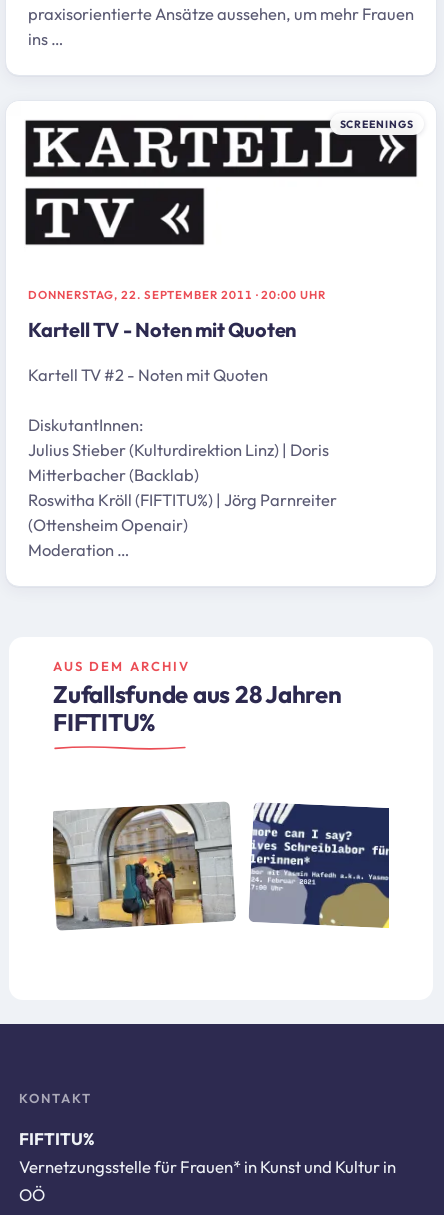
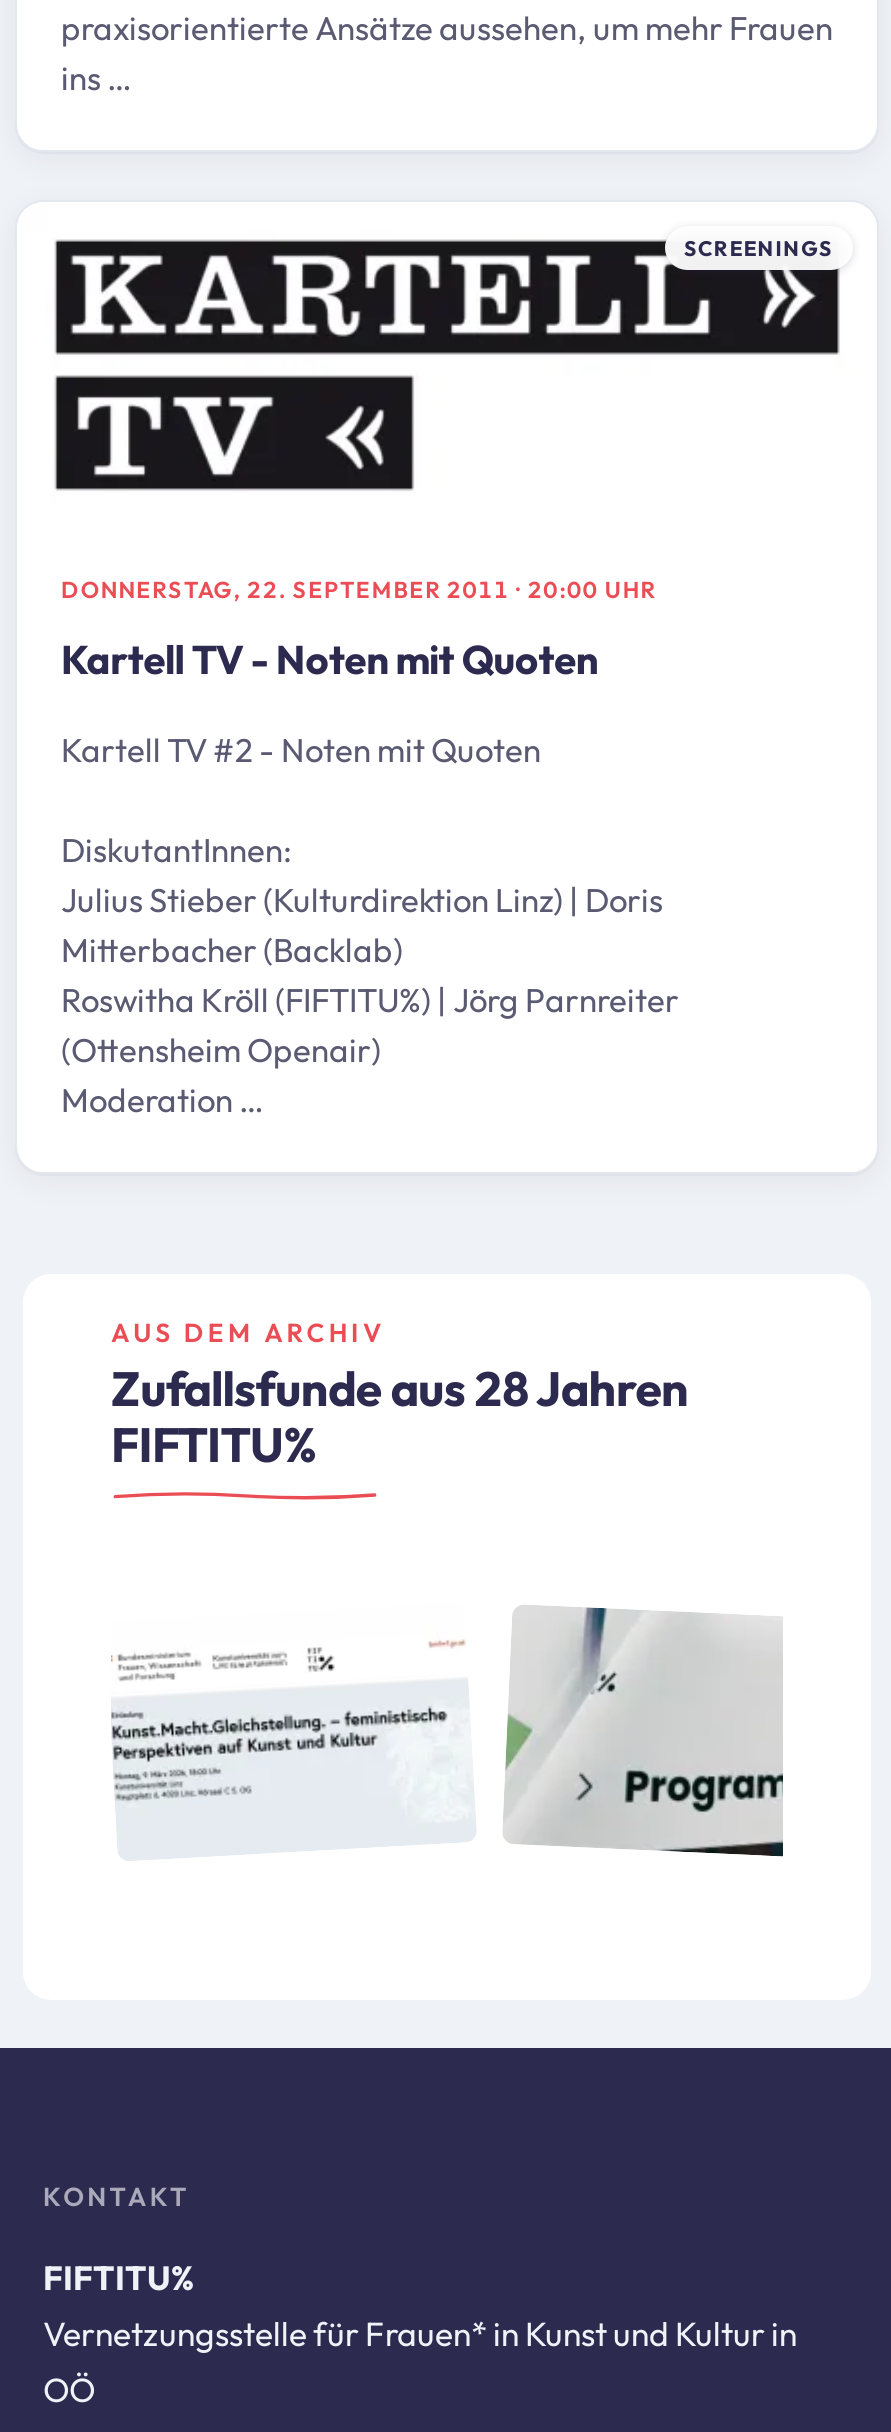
[52,801,236,931] [image] -> [111,1604,475,1860] [image]
[249,803,390,929] [image] -> [505,1608,785,1858] [image]

